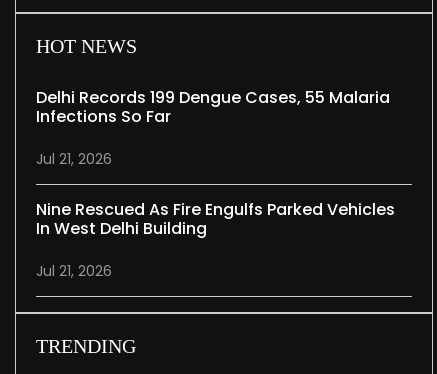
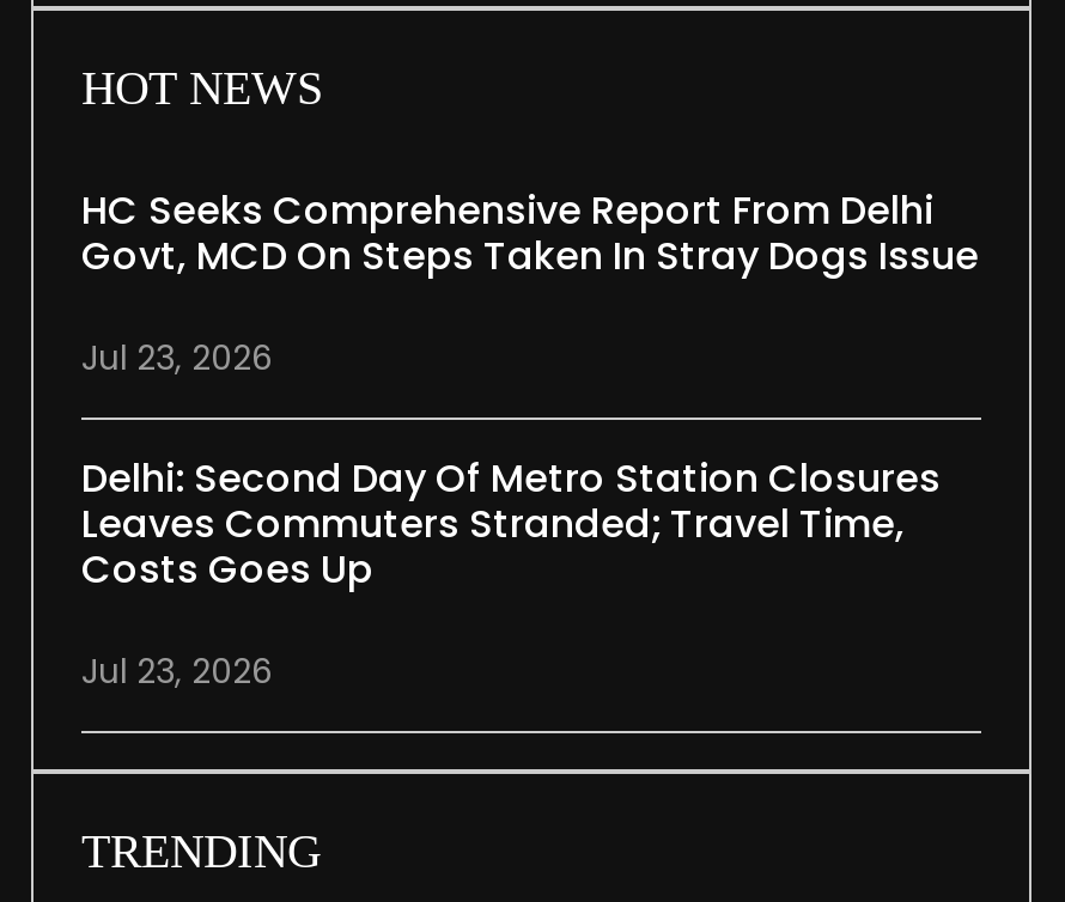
[36,86,390,128] Delhi Records 199 Dengue Cases, 55 Malaria | Infections So Far -> [81,182,979,283] HC Seeks Comprehensive Report From Delhi | Govt, MCD On Steps Taken In Stray Dogs Issue
[36,149,112,169] Jul 21, 2026 -> [81,333,273,381] Jul 23, 2026
[36,198,395,240] Nine Rescued As Fire Engulfs Parked Vehicles | In West Delhi Building -> [81,450,941,596] Delhi: Second Day Of Metro Station Closures | Leaves Commuters Stranded; Travel Time, | Costs Goes Up
[36,261,112,281] Jul 21, 2026 -> [81,646,273,694] Jul 23, 2026

